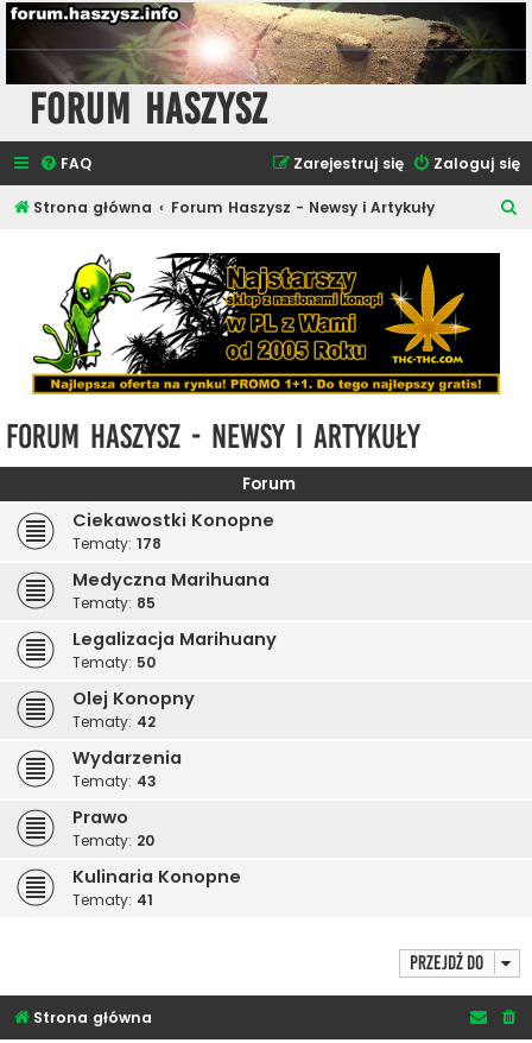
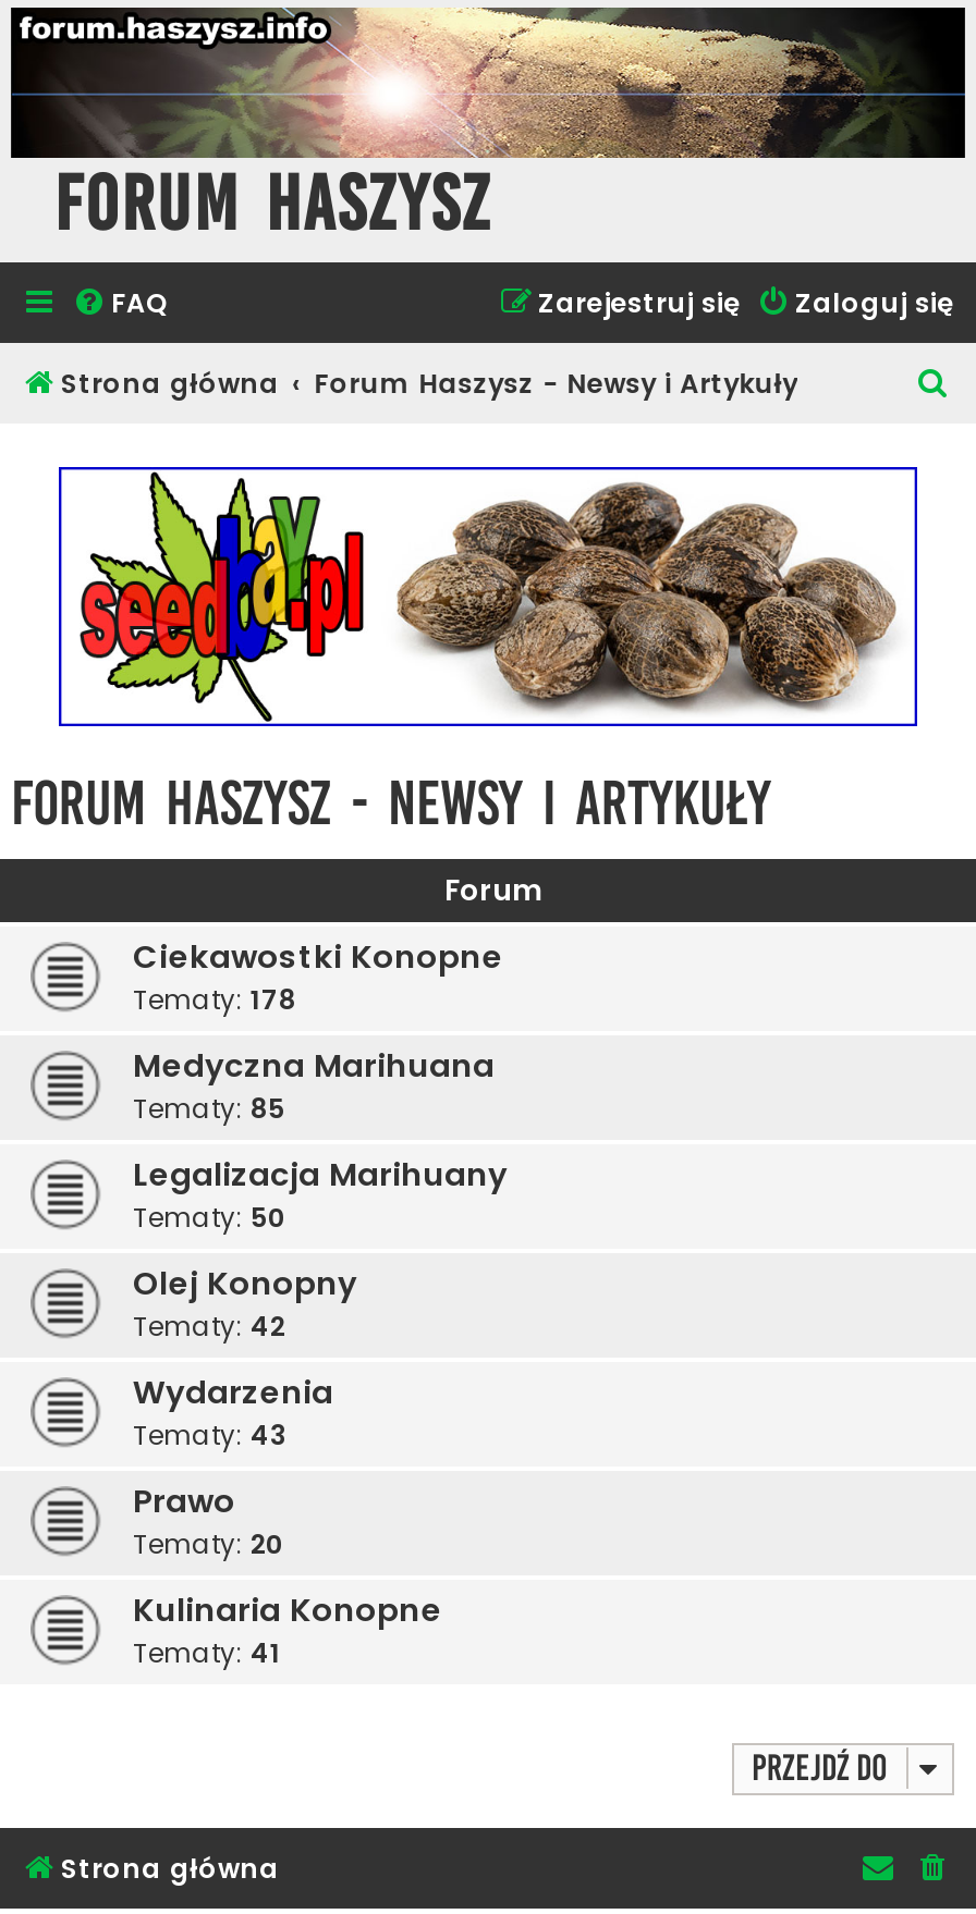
[31,252,501,396] [image] -> [57,465,919,728] [image]

